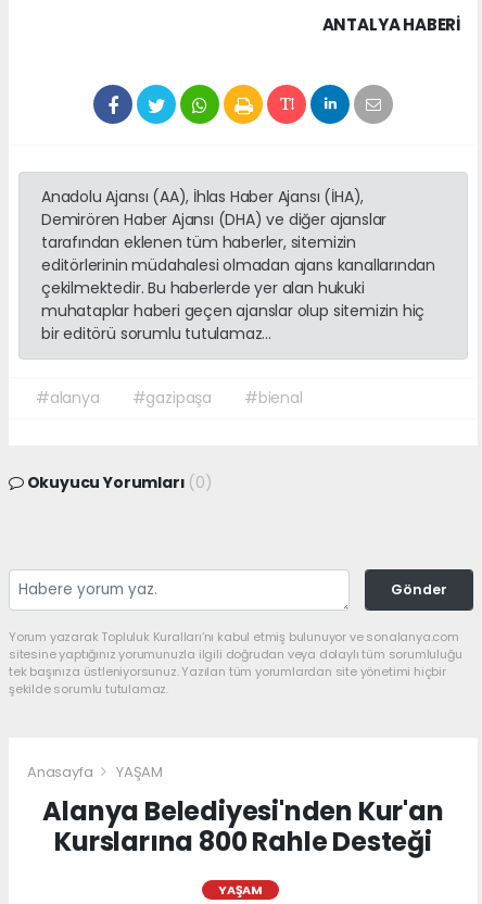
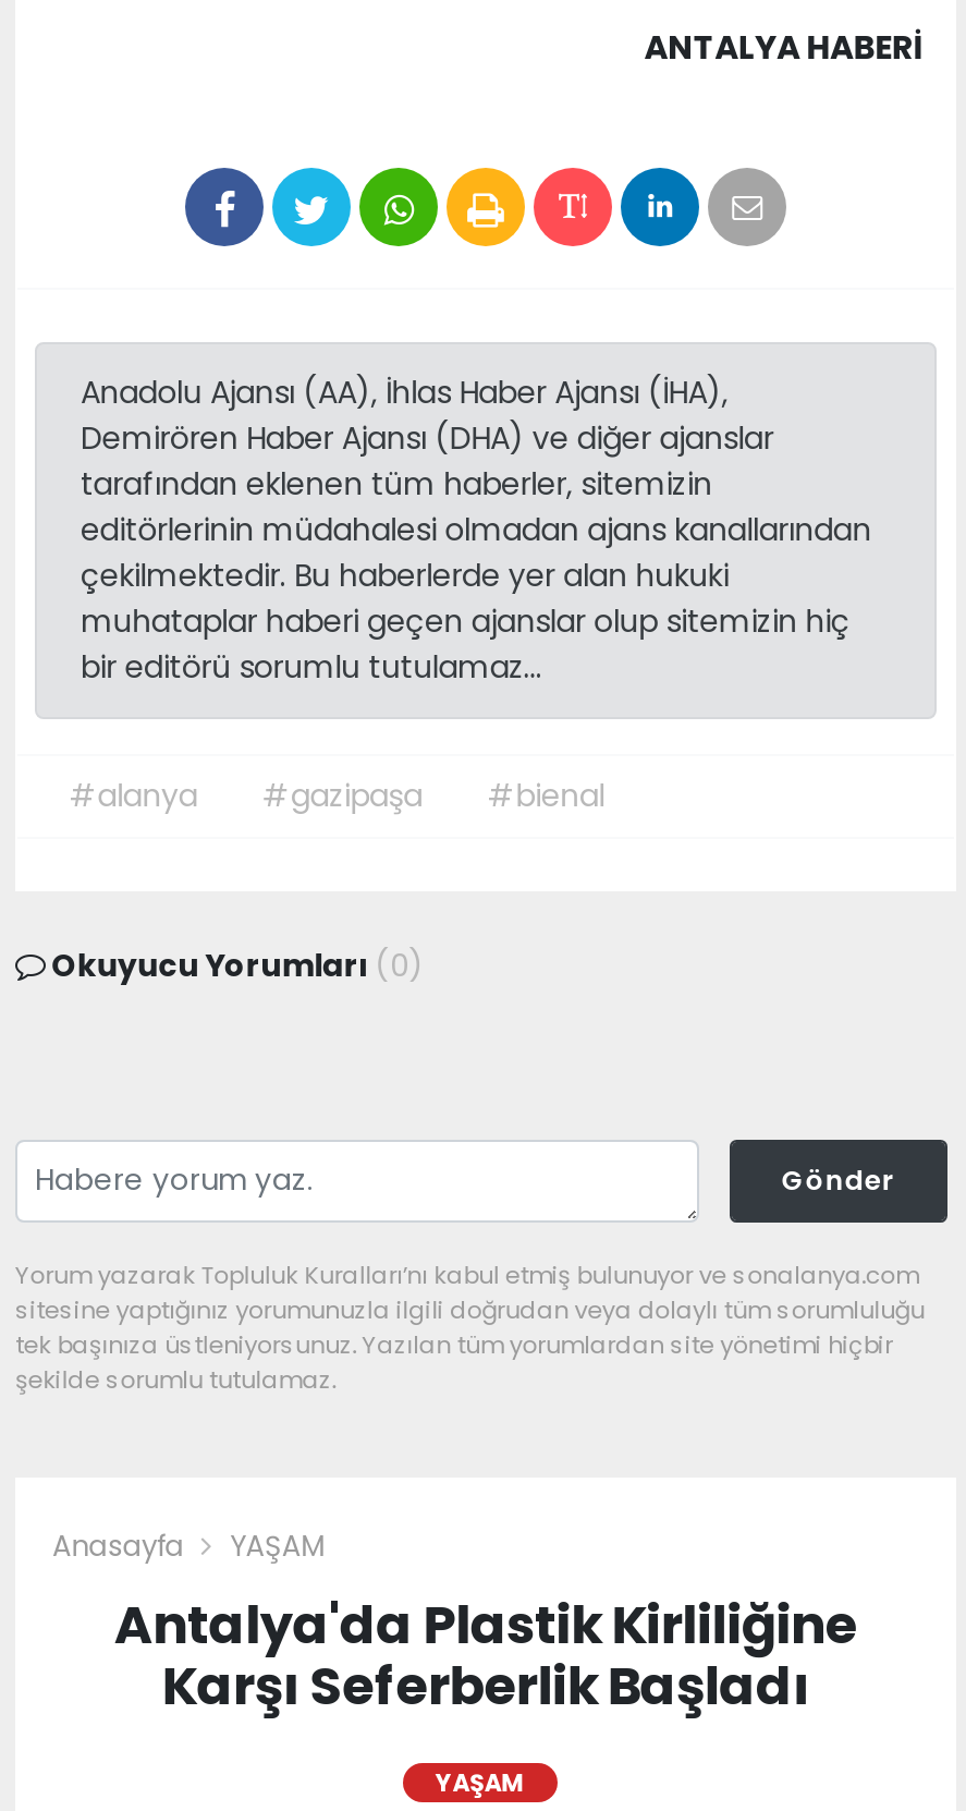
[43,793,444,859] Alanya Belediyesi'nden Kur'an | Kurslarına 800 Rahle Desteği -> [114,1588,857,1721] Antalya'da Plastik Kirliliğine | Karşı Seferberlik Başladı

